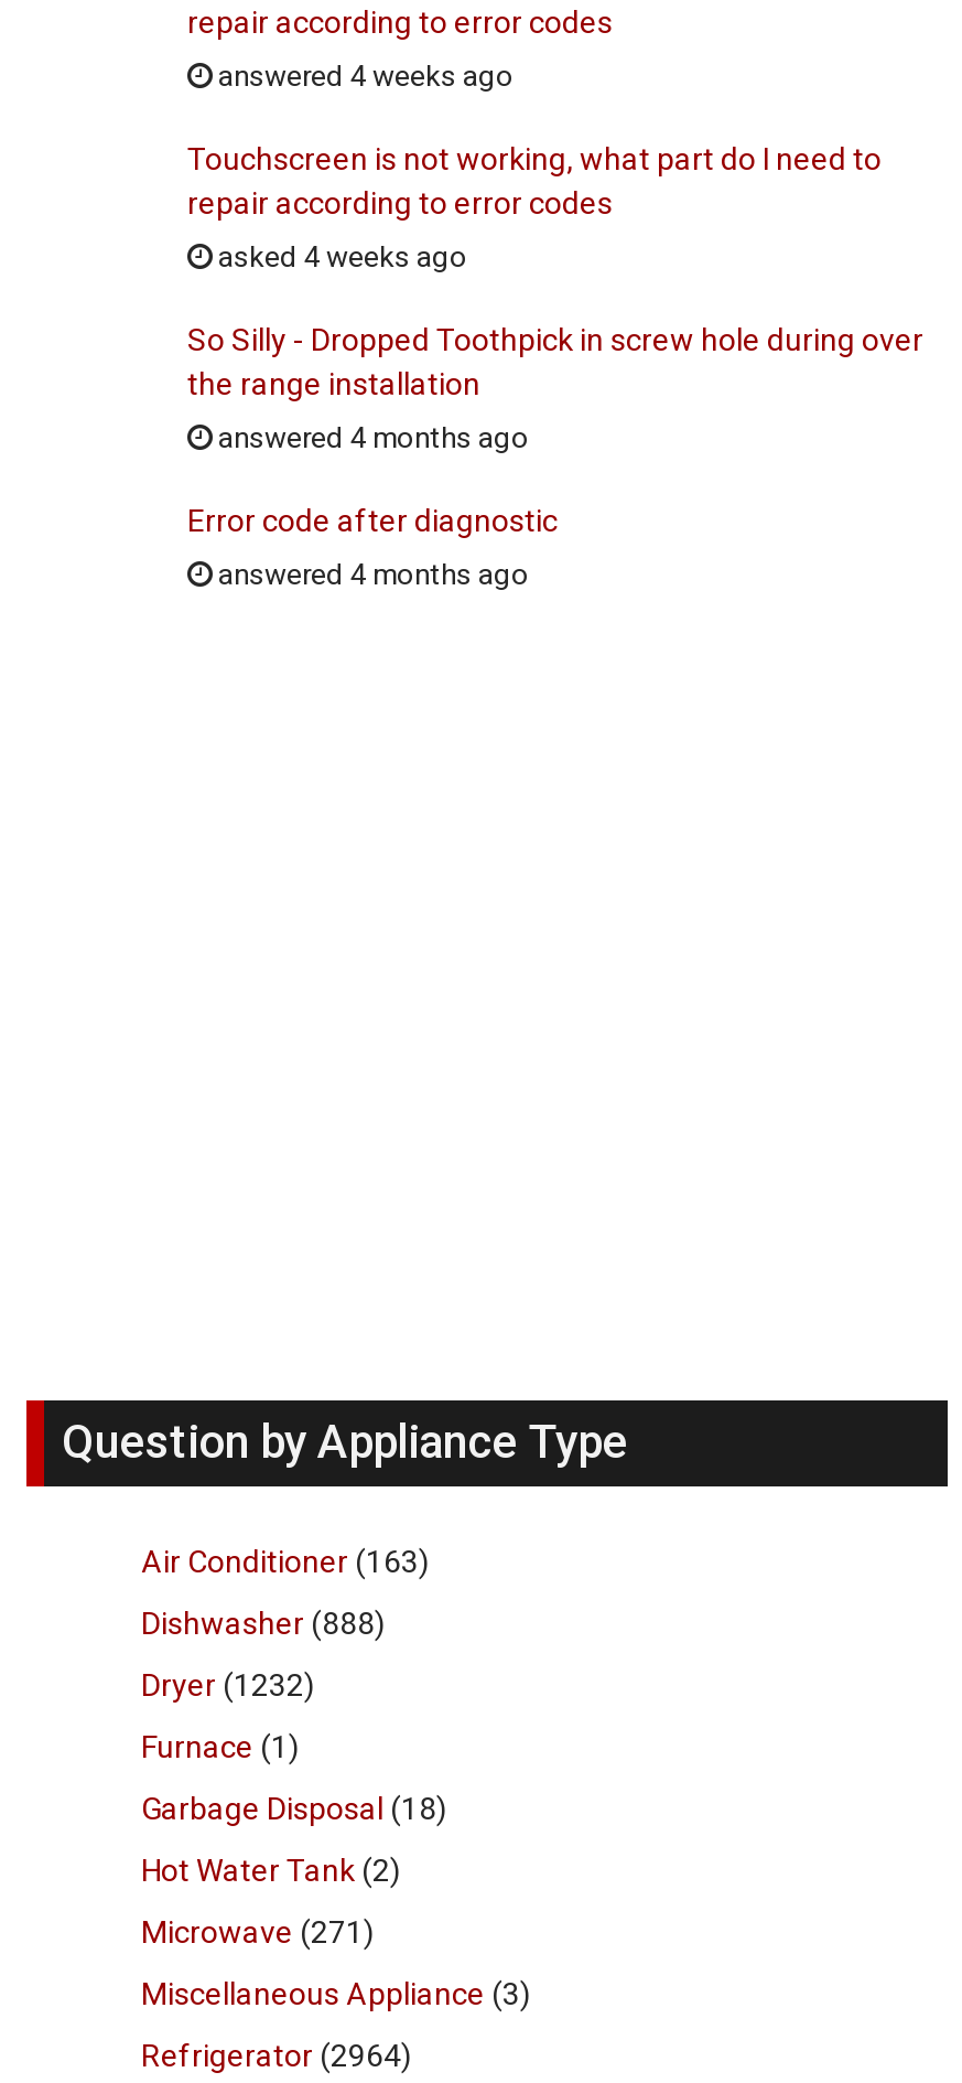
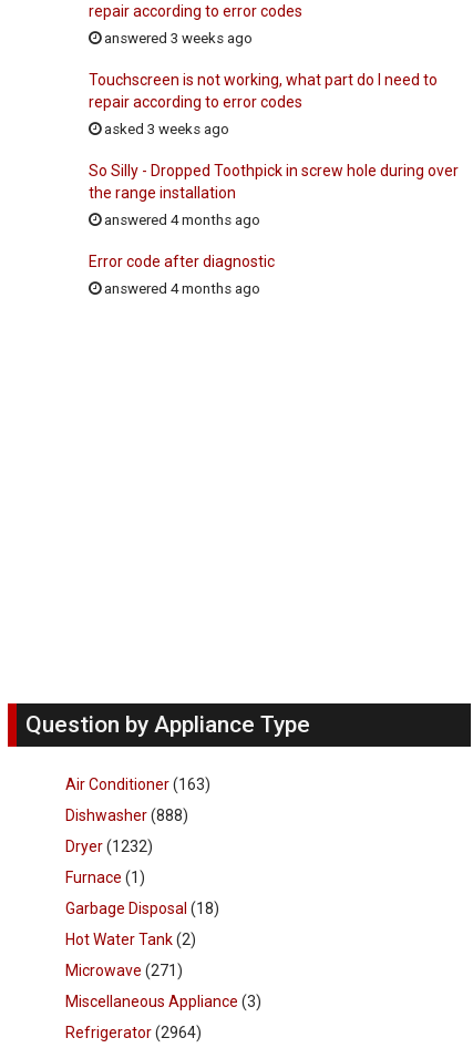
[212,59,514,92] answered 4 weeks ago -> [101,29,253,46] answered 3 weeks ago
[212,240,467,273] asked 4 weeks ago -> [101,120,229,137] asked 3 weeks ago

